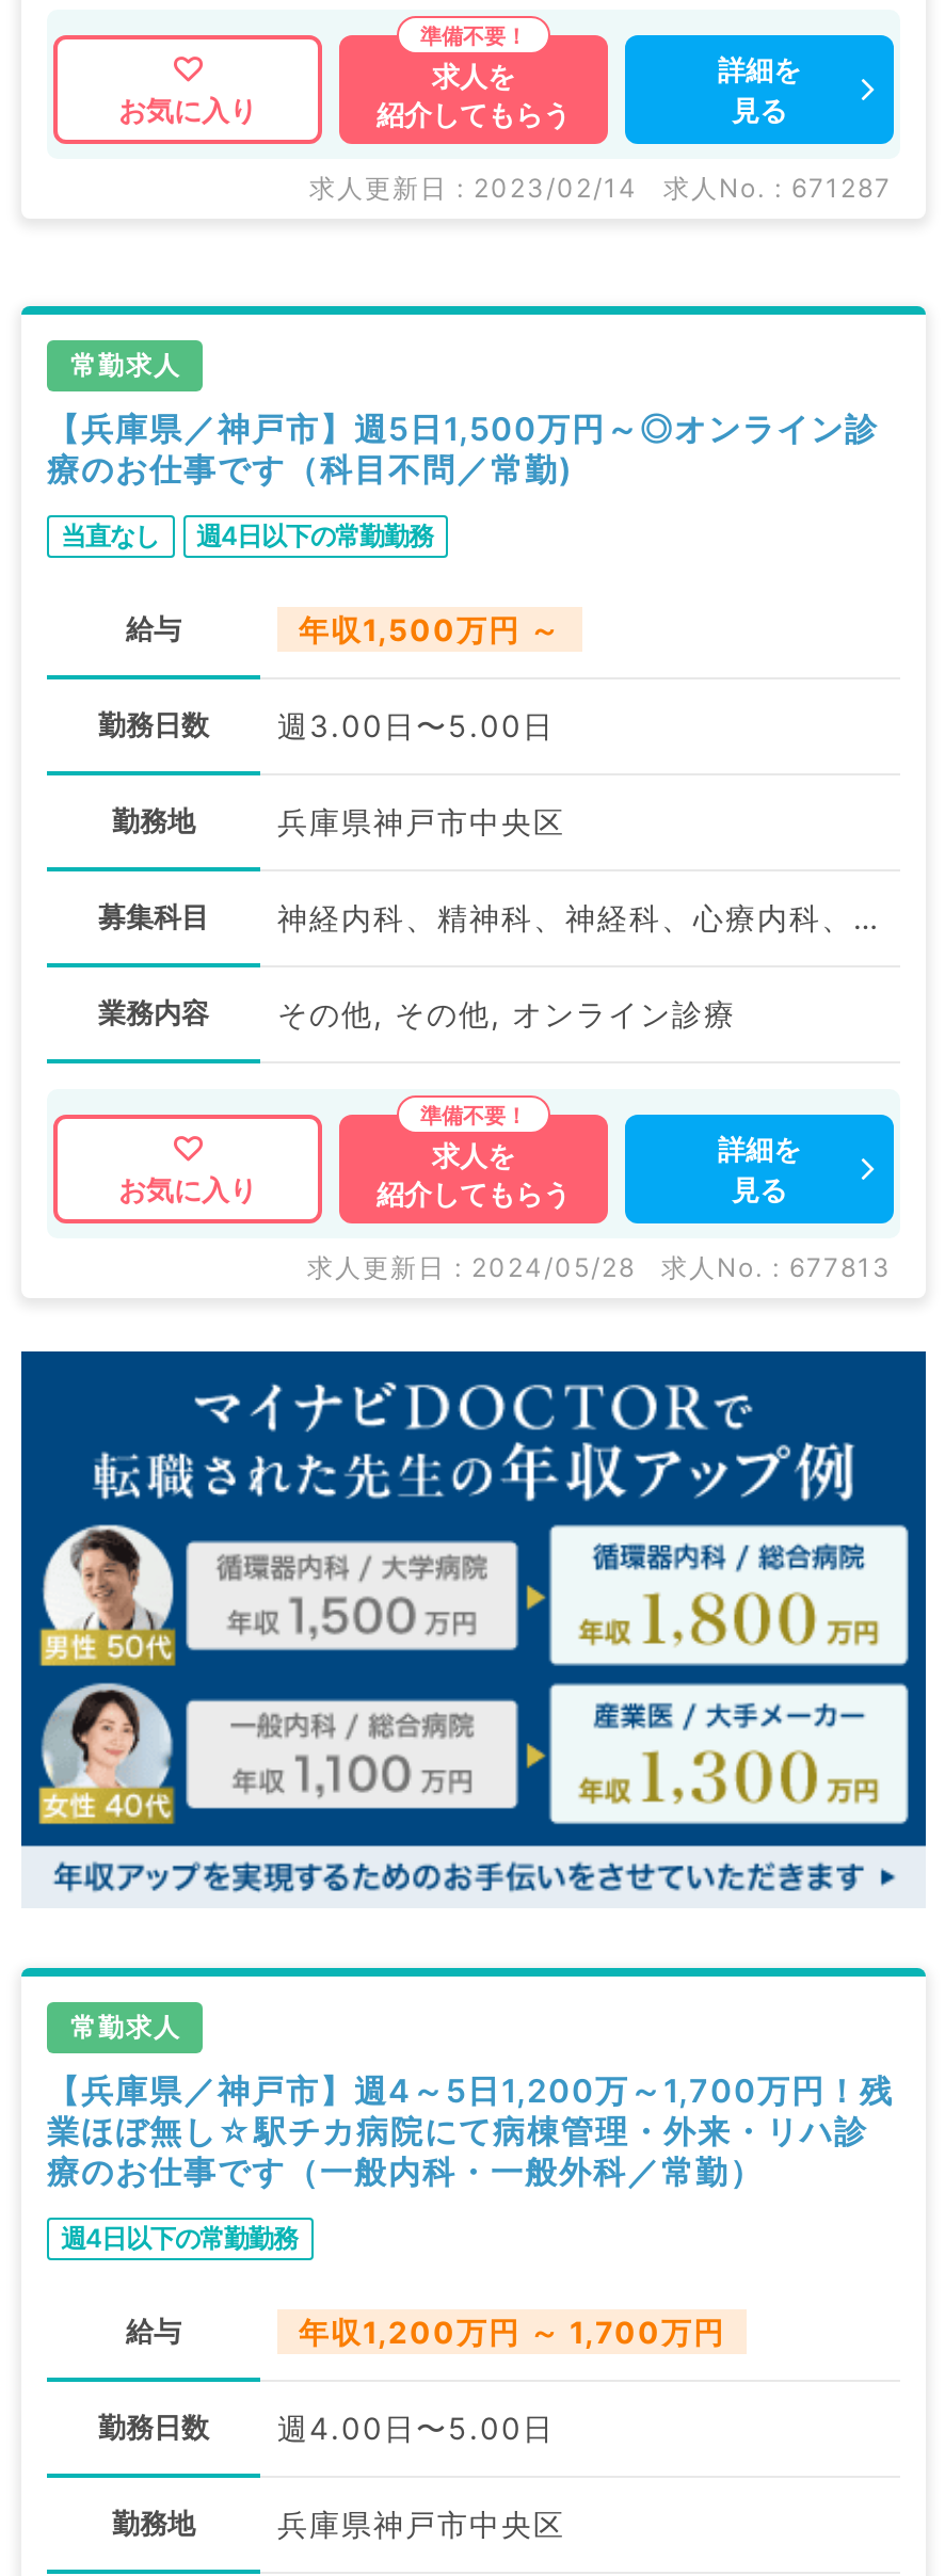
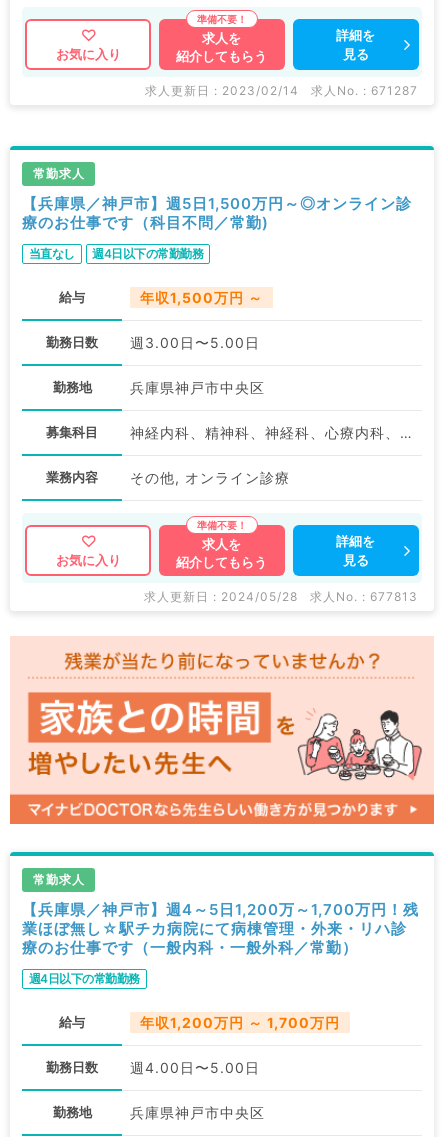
[277,995,736,1031] その他, その他, オンライン診療 -> [130,469,290,486] その他, オンライン診療
[19,1349,928,1895] [image] -> [9,636,435,825] [image]

